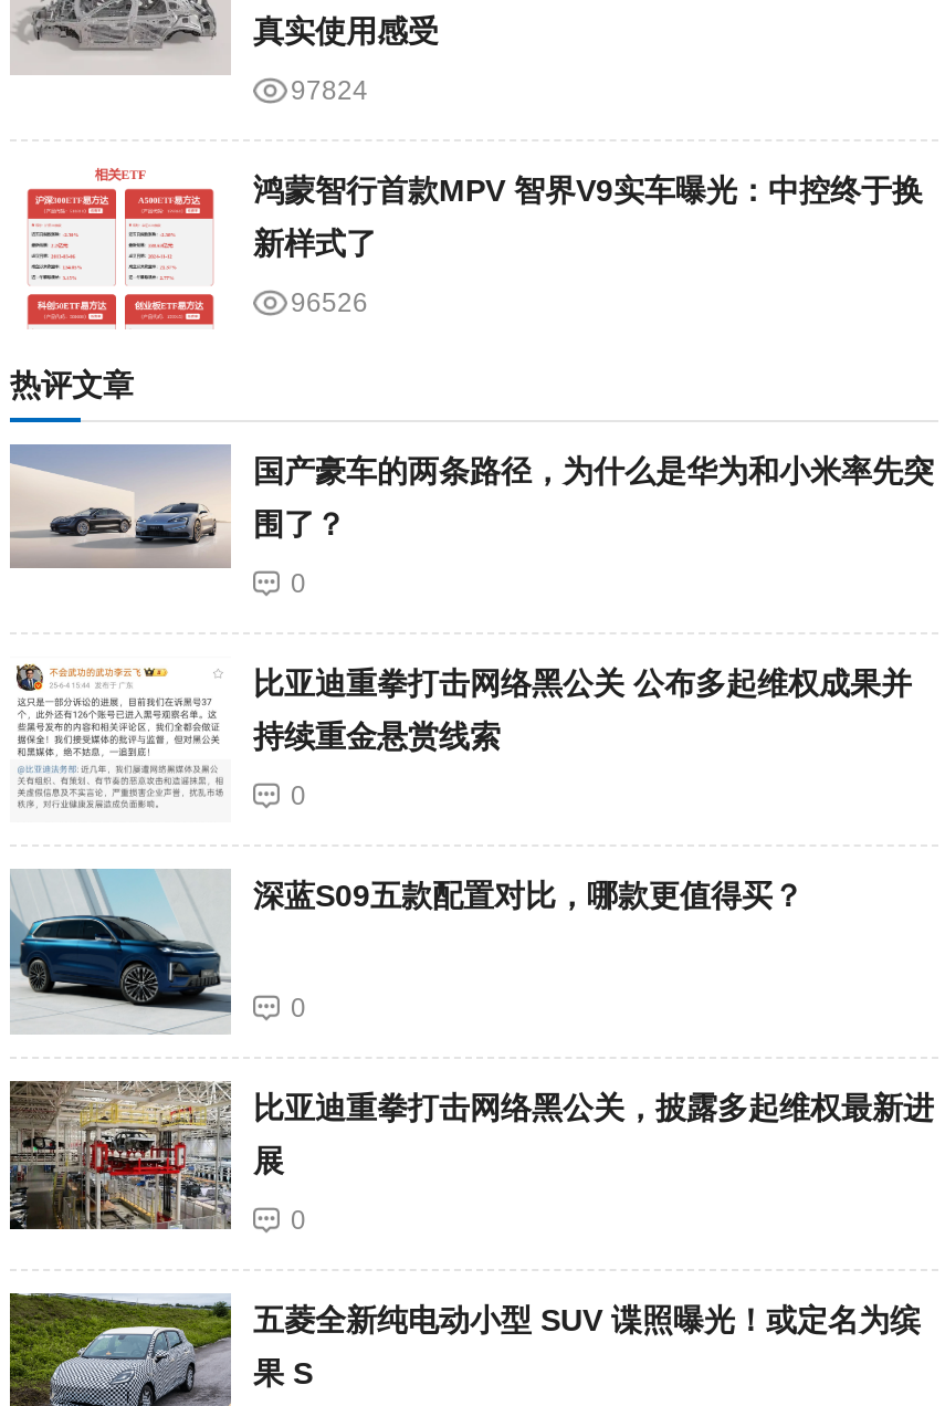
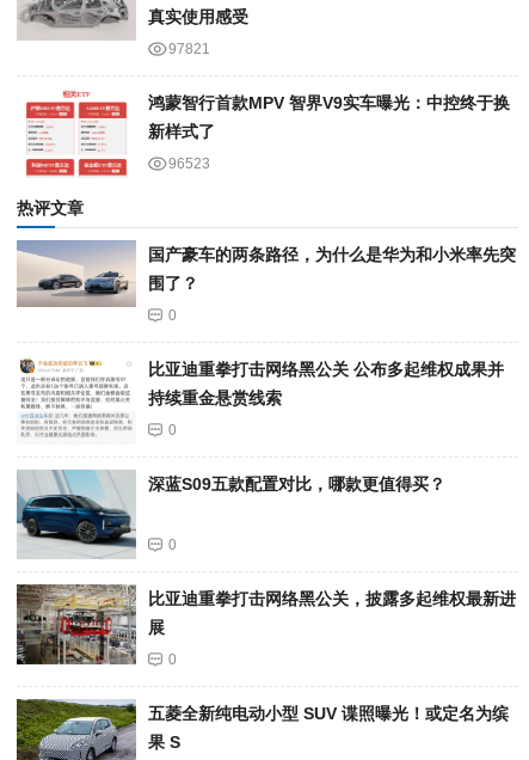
[291,75,368,106] 97824 -> [168,41,210,57] 97821
[291,287,368,318] 96526 -> [168,155,210,172] 96523

